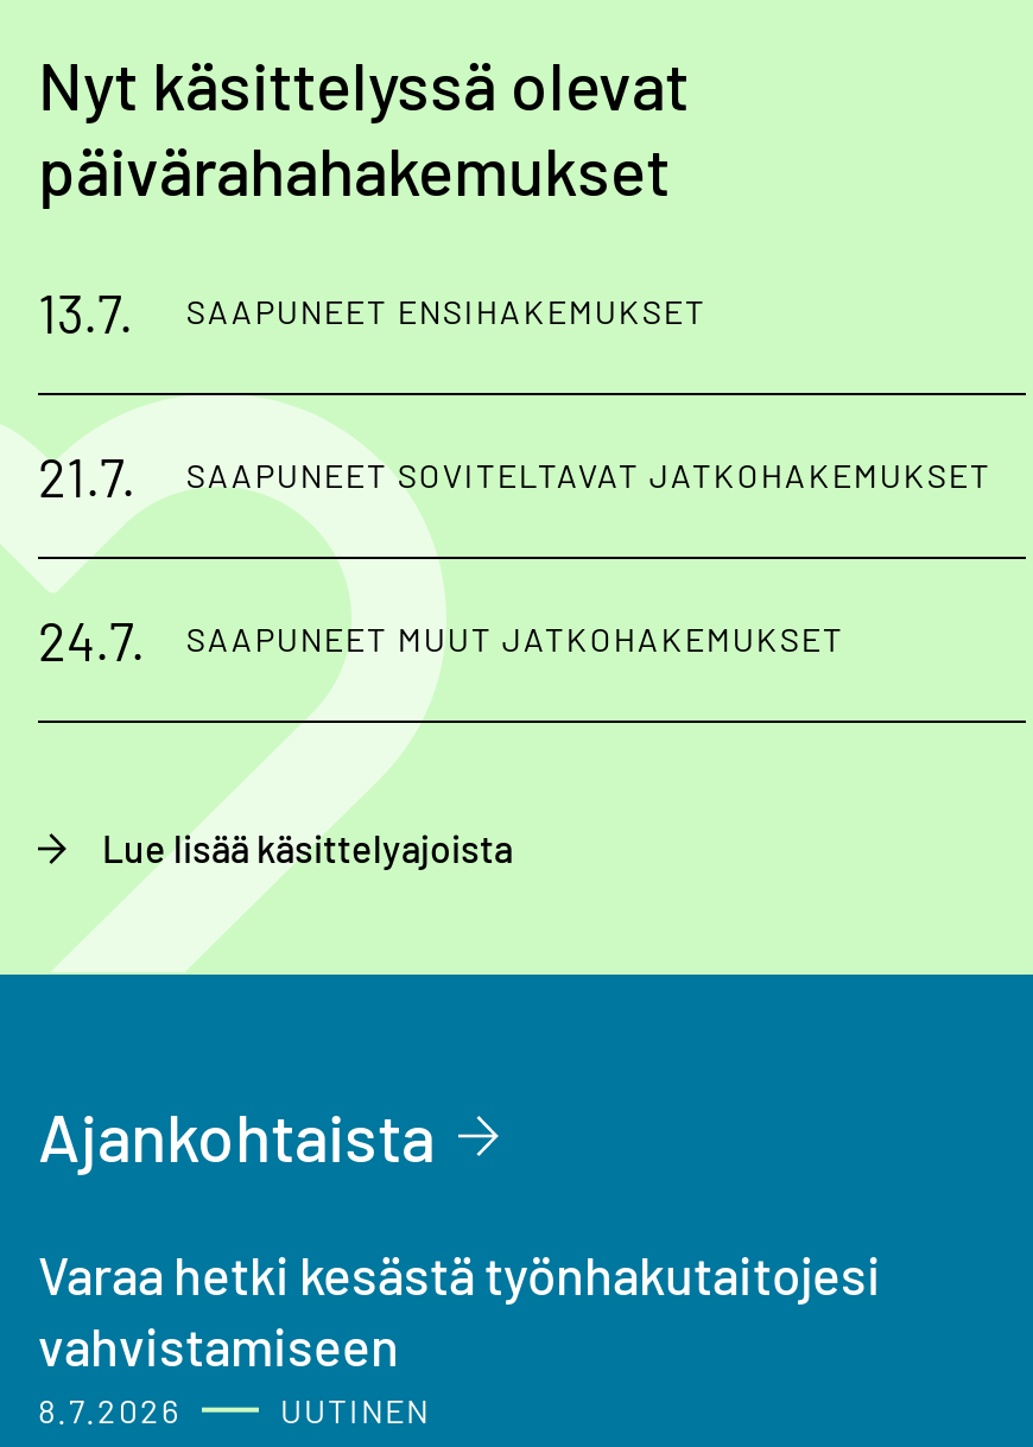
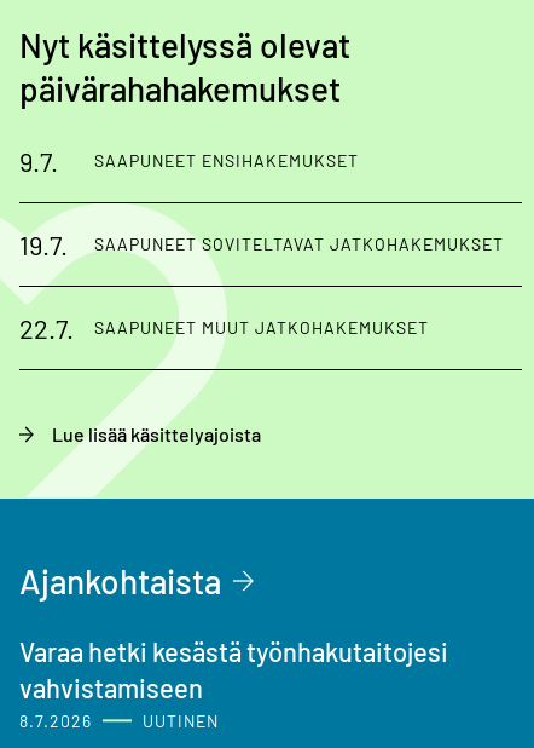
[38,280,706,342] 13.7. SAAPUNEET ENSIHAKEMUKSET -> [19,145,359,176] 9.7. SAAPUNEET ENSIHAKEMUKSET
[38,444,991,506] 21.7. SAAPUNEET SOVITELTAVAT JATKOHAKEMUKSET -> [19,228,504,260] 19.7. SAAPUNEET SOVITELTAVAT JATKOHAKEMUKSET
[38,608,844,670] 24.7. SAAPUNEET MUUT JATKOHAKEMUKSET -> [19,312,429,343] 22.7. SAAPUNEET MUUT JATKOHAKEMUKSET

